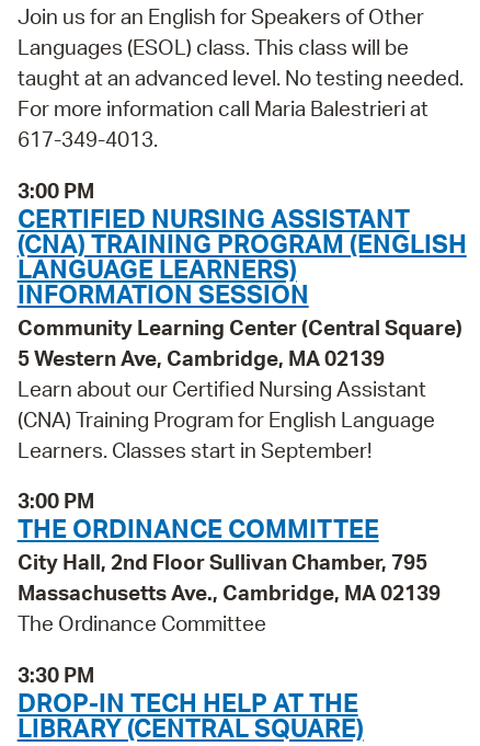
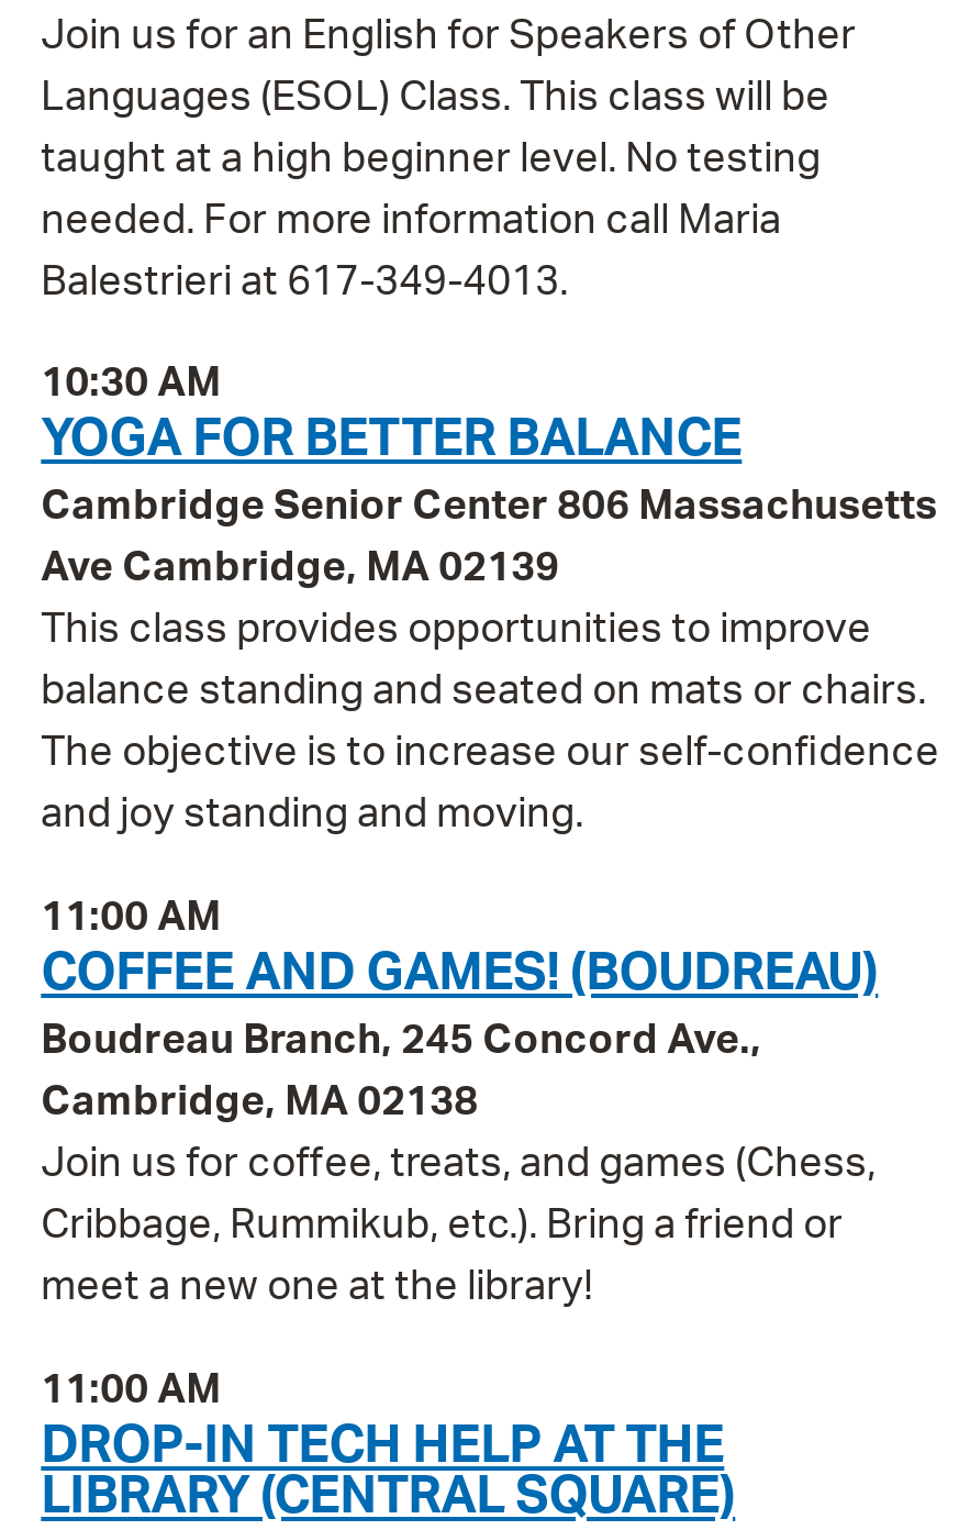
[17,34,463,152] Languages (ESOL) class. This class will be | taught at an advanced level. No testing needed. | For more information call Maria Balestrieri at | 617-349-4013. -> [41,68,830,306] Languages (ESOL) Class. This class will be | taught at a high beginner level. No testing | needed. For more information call Maria | Balestrieri at 617-349-4013.
[17,177,467,463] 3:00 PM | CERTIFIED NURSING ASSISTANT | (CNA) TRAINING PROGRAM (ENGLISH | LANGUAGE LEARNERS) | INFORMATION SESSION | Community Learning Center (Central Square) | 5 Western Ave, Cambridge, MA 02139 | Learn about our Certified Nursing Assistant | (CNA) Training Program for English Language | Learners. Classes start in September! -> [41,355,940,839] 10:30 AM | YOGA FOR BETTER BALANCE | Cambridge Senior Center 806 Massachusetts | Ave Cambridge, MA 02139 | This class provides opportunities to improve | balance standing and seated on mats or chairs. | The objective is to increase our self-confidence | and joy standing and moving.
[17,488,440,637] 3:00 PM | THE ORDINANCE COMMITTEE | City Hall, 2nd Floor Sullivan Chamber, 795 | Massachusetts Ave., Cambridge, MA 02139 | The Ordinance Committee -> [41,889,878,1311] 11:00 AM | COFFEE AND GAMES! (BOUDREAU) | Boudreau Branch, 245 Concord Ave., | Cambridge, MA 02138 | Join us for coffee, treats, and games (Chess, | Cribbage, Rummikub, etc.). Bring a friend or | meet a new one at the library!
[17,662,94,688] 3:30 PM -> [41,1361,221,1413] 11:00 AM

